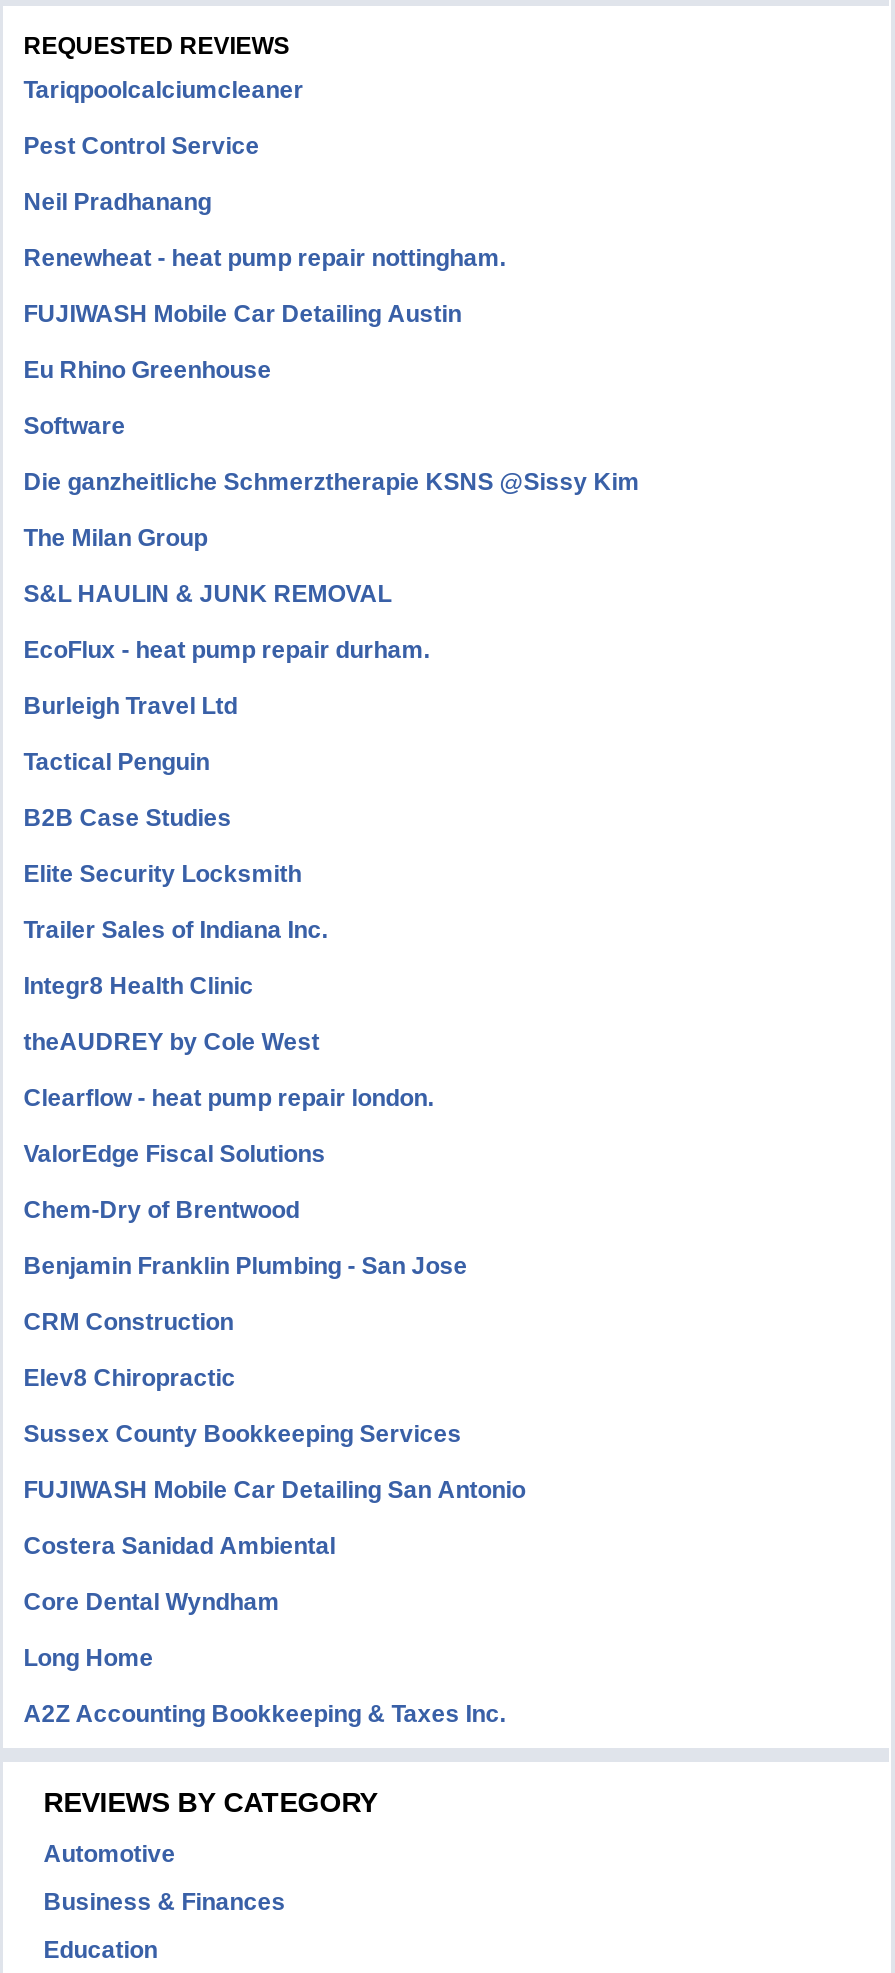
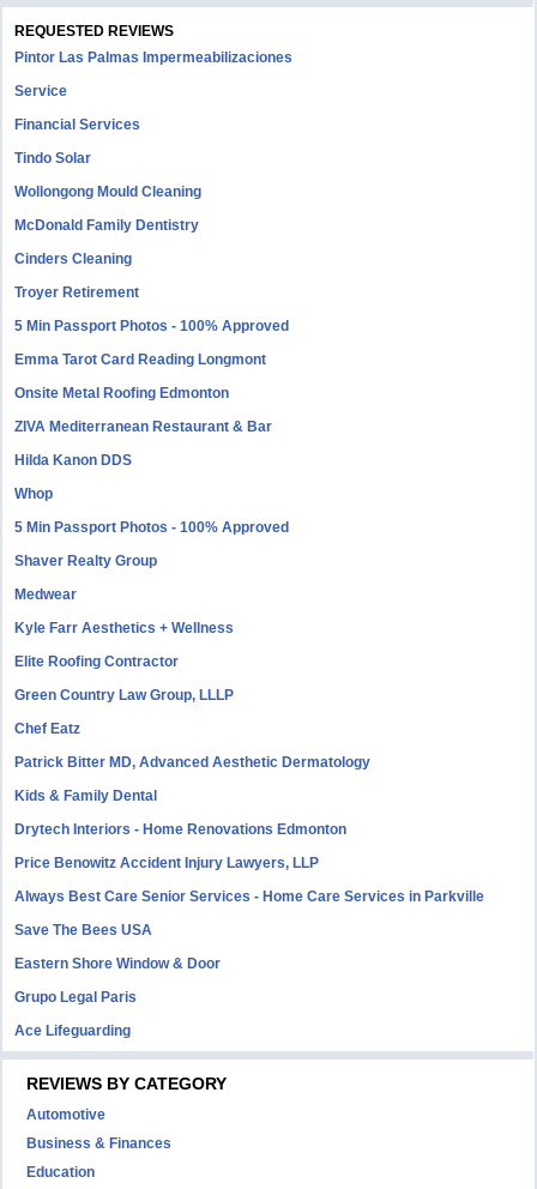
[23,76,303,104] Tariqpoolcalciumcleaner -> [15,49,293,66] Pintor Las Palmas Impermeabilizaciones
[23,132,259,160] Pest Control Service -> [15,83,67,99] Service
[23,188,211,216] Neil Pradhanang -> [15,116,140,133] Financial Services
[23,244,505,272] Renewheat - heat pump repair nottingham. -> [15,150,91,167] Tindo Solar
[23,300,461,328] FUJIWASH Mobile Car Detailing Austin -> [15,183,202,200] Wollongong Mould Cleaning
[23,356,271,384] Eu Rhino Greenhouse -> [15,217,199,234] McDonald Family Dentistry
[23,412,125,440] Software -> [15,251,132,267] Cinders Cleaning
[23,468,639,496] Die ganzheitliche Schmerztherapie KSNS @Sissy Kim -> [15,284,139,301] Troyer Retirement
[23,524,207,552] The Milan Group -> [15,318,289,334] 5 Min Passport Photos - 100% Approved
[23,580,391,608] S&L HAULIN & JUNK REMOVAL -> [15,351,266,368] Emma Tarot Card Reading Longmont
[23,636,429,664] EcoFlux - heat pump repair durham. -> [15,385,229,402] Onsite Metal Roofing Edmonton
[23,692,237,720] Burleigh Travel Ltd -> [15,418,272,435] ZIVA Mediterranean Restaurant & Bar
[23,748,209,776] Tactical Penguin -> [15,452,132,469] Hilda Kanon DDS
[23,804,231,832] B2B Case Studies -> [15,485,53,502] Whop
[23,860,301,888] Elite Security Locksmith -> [15,519,289,536] 5 Min Passport Photos - 100% Approved
[23,916,327,944] Trailer Sales of Indiana Inc. -> [15,553,157,569] Shaver Realty Group
[23,972,253,1000] Integr8 Health Clinic -> [15,586,77,603] Medwear
[23,1028,319,1056] theAUDREY by Cole West -> [15,620,234,636] Kyle Farr Aesthetics + Wellness
[23,1084,433,1112] Clearflow - heat pump repair london. -> [15,653,179,670] Elite Roofing Contractor
[23,1140,325,1168] ValorEdge Fiscal Solutions -> [15,687,234,704] Green Country Law Group, LLLP
[23,1196,299,1224] Chem-Dry of Brentwood -> [15,720,81,737] Chef Eatz
[23,1252,467,1280] Benjamin Franklin Plumbing - San Jose -> [15,754,371,771] Patrick Bitter MD, Advanced Aesthetic Dermatology
[23,1308,233,1336] CRM Construction -> [15,787,157,804] Kids & Family Dental
[23,1364,235,1392] Elev8 Chiropractic -> [15,821,347,838] Drytech Interiors - Home Renovations Edmonton
[23,1420,461,1448] Sussex County Bookkeeping Services -> [15,855,319,871] Price Benowitz Accident Injury Lawyers, LLP
[23,1476,525,1504] FUJIWASH Mobile Car Detailing San Antonio -> [15,888,484,905] Always Best Care Senior Services - Home Care Services in Parkville
[23,1532,335,1560] Costera Sanidad Ambiental -> [15,922,152,938] Save The Bees USA
[23,1588,279,1616] Core Dental Wyndham -> [15,955,221,972] Eastern Shore Window & Door
[23,1644,153,1672] Long Home -> [15,989,137,1006] Grupo Legal Paris
[23,1700,505,1728] A2Z Accounting Bookkeeping & Taxes Inc. -> [15,1022,131,1039] Ace Lifeguarding

